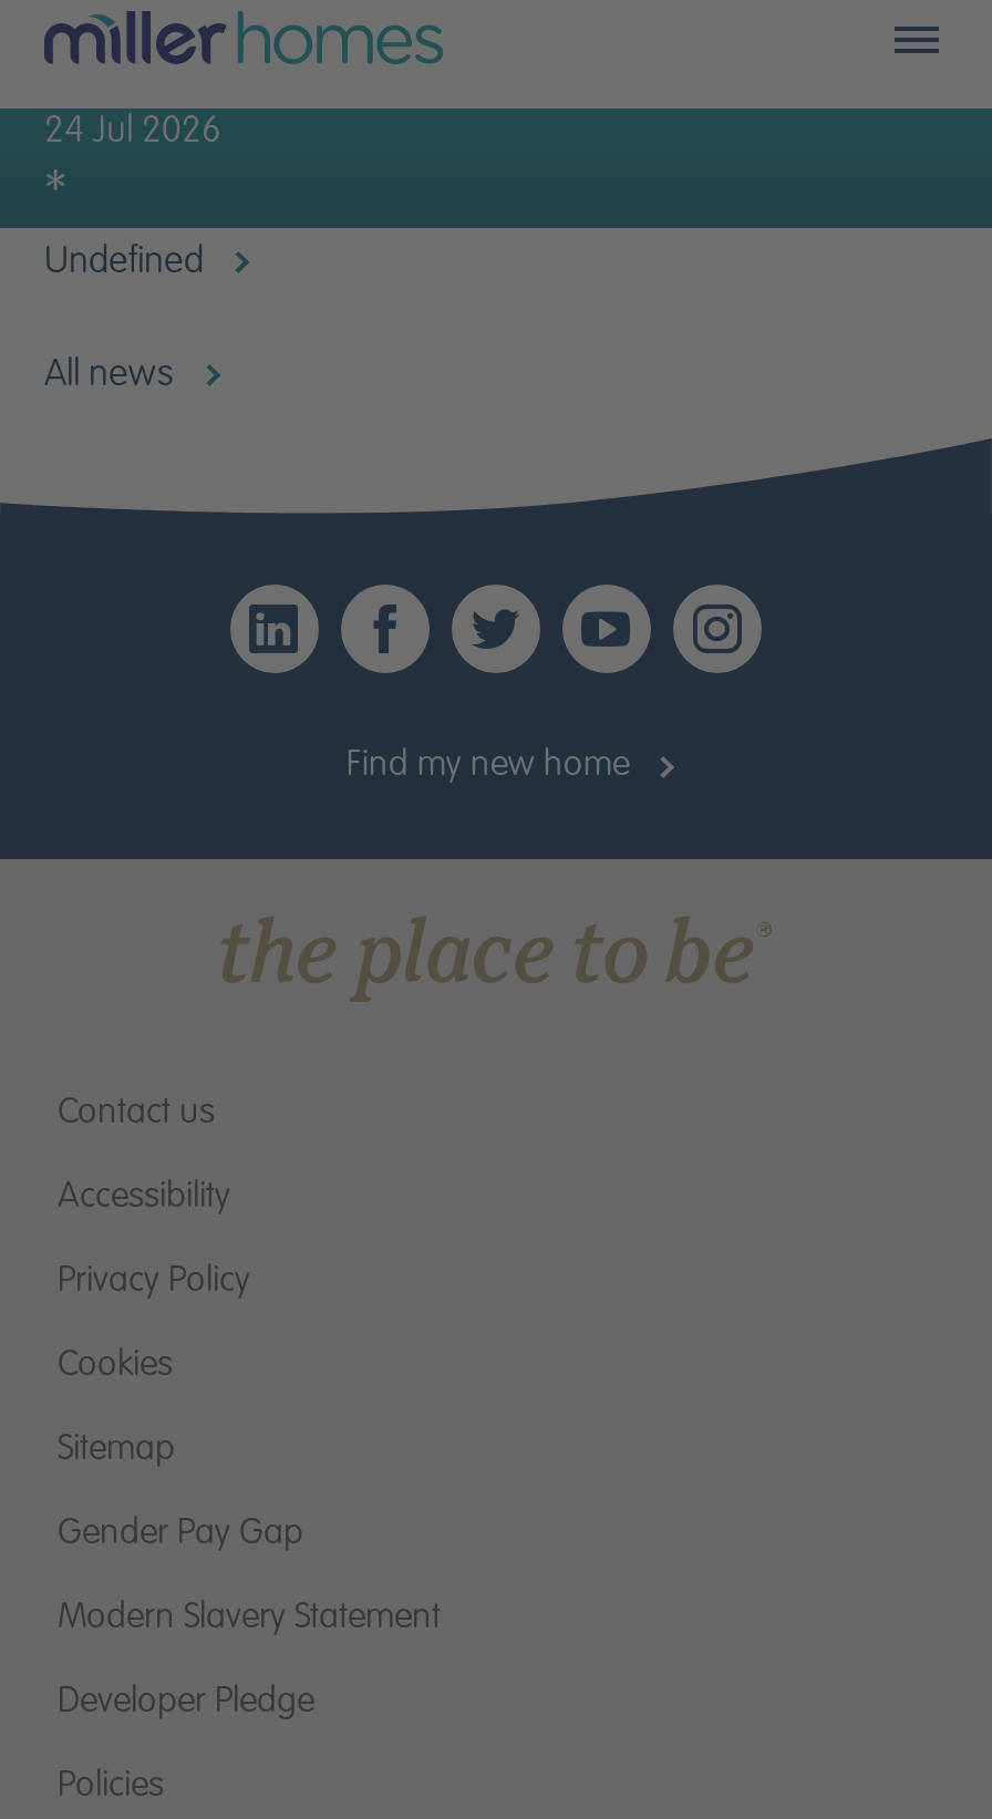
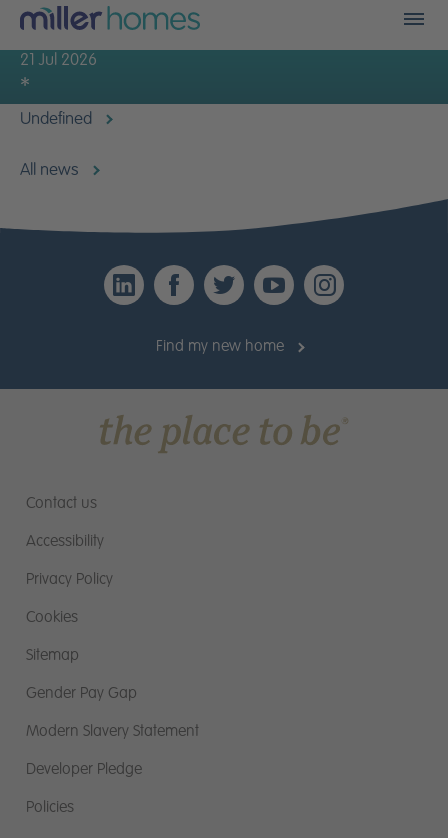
[44,108,221,153] 24 Jul 2026 -> [20,50,97,70] 21 Jul 2026

